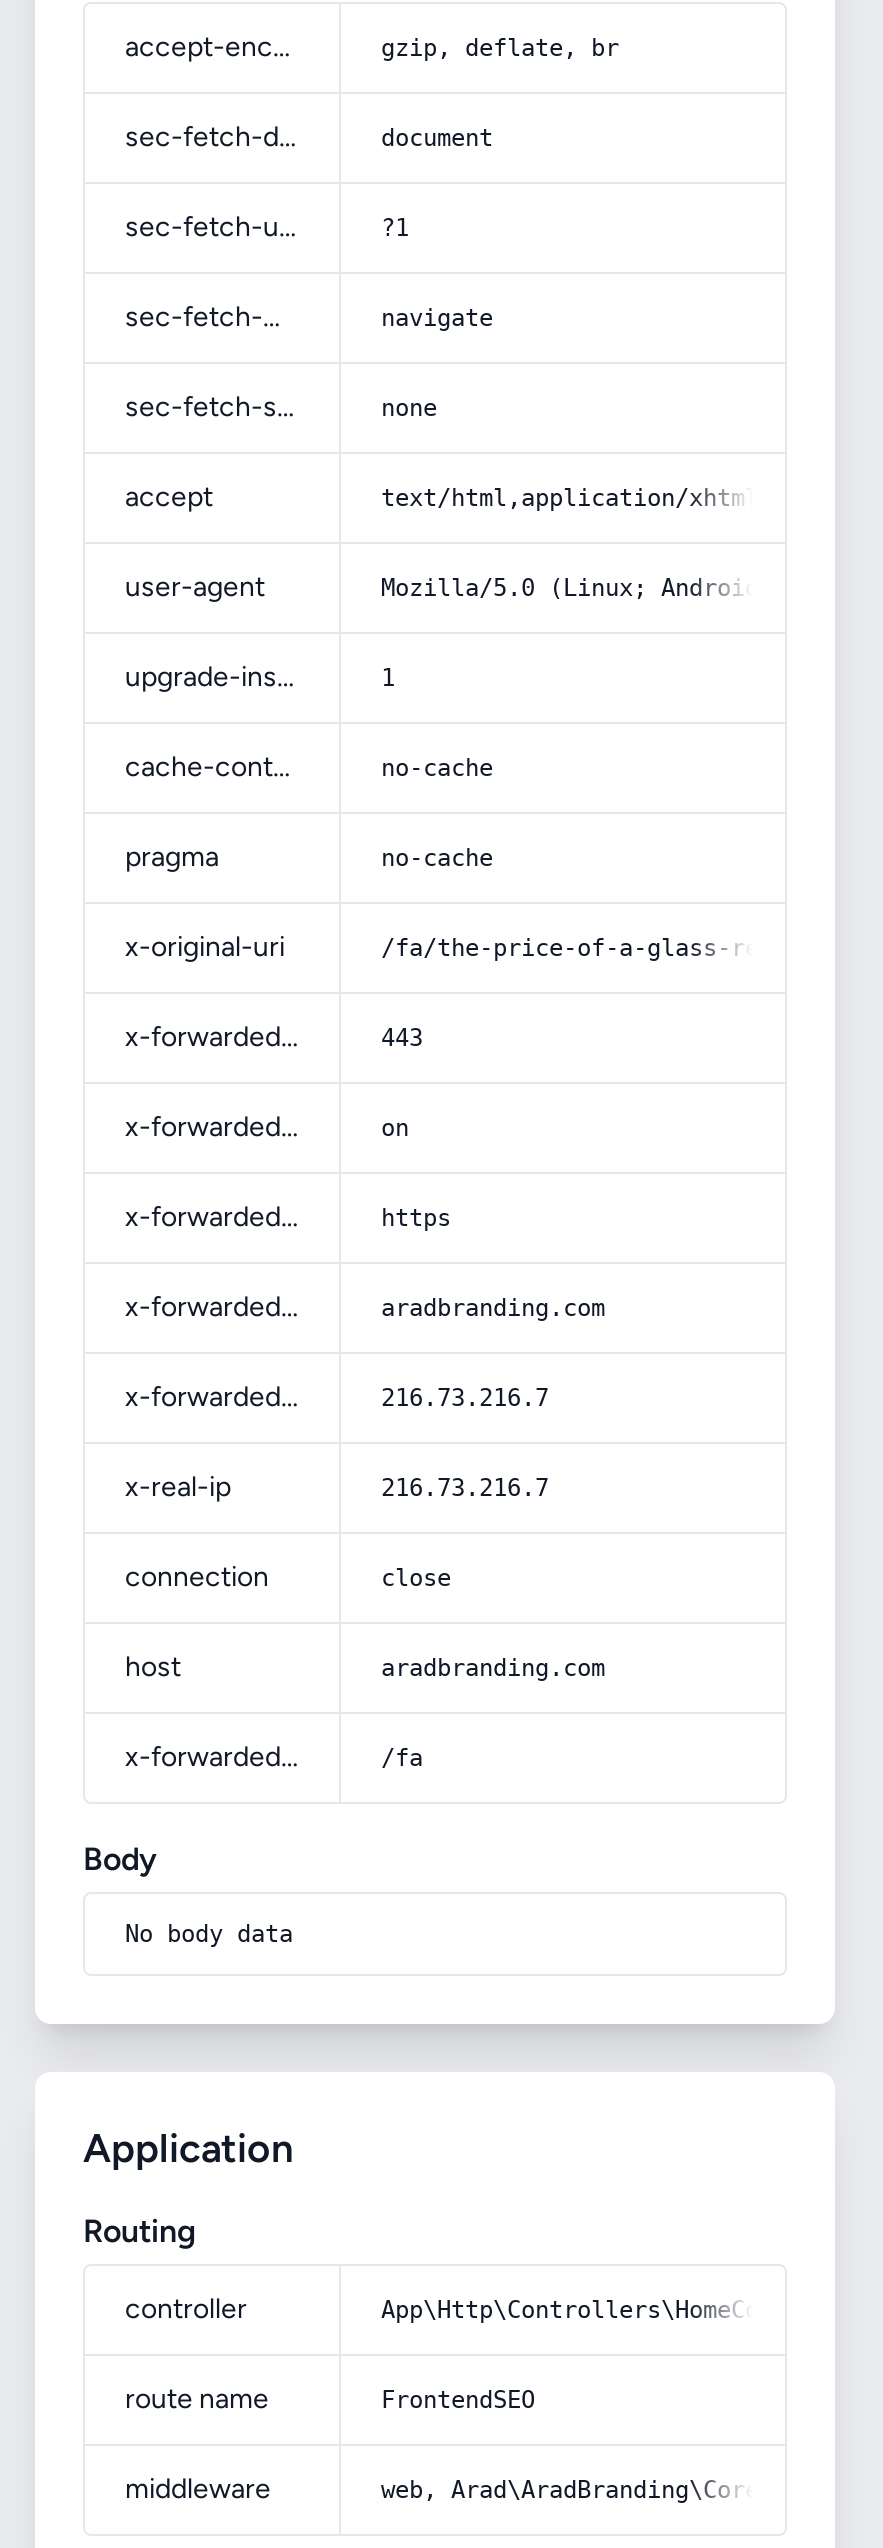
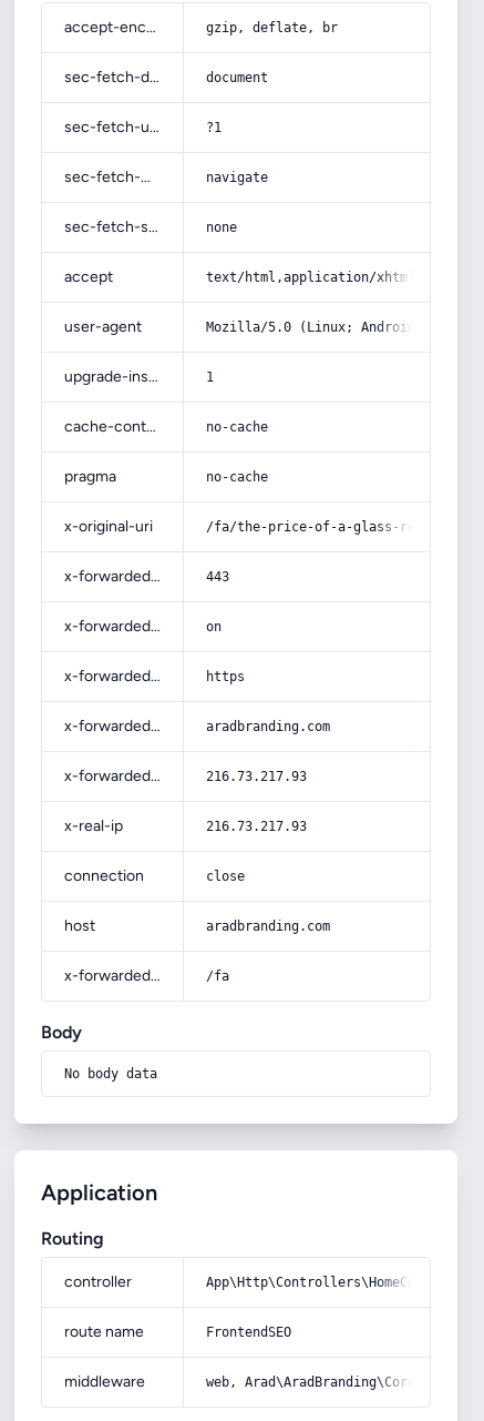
[381,1384,549,1412] 216.73.216.7 -> [206,769,307,784] 216.73.217.93
[381,1474,549,1502] 216.73.216.7 -> [206,819,307,834] 216.73.217.93

